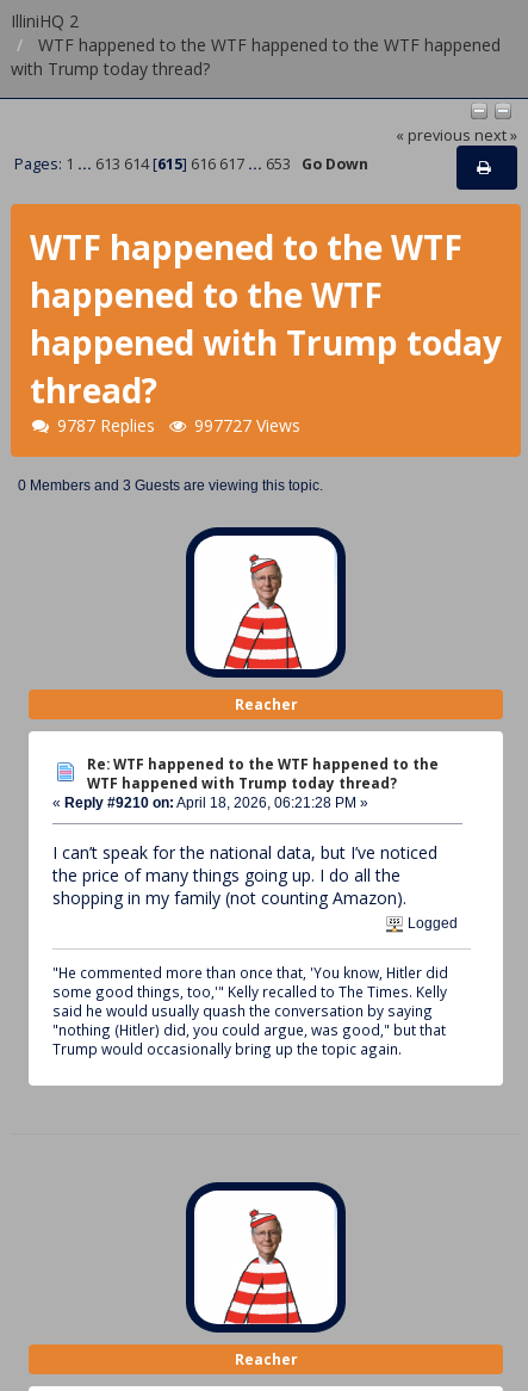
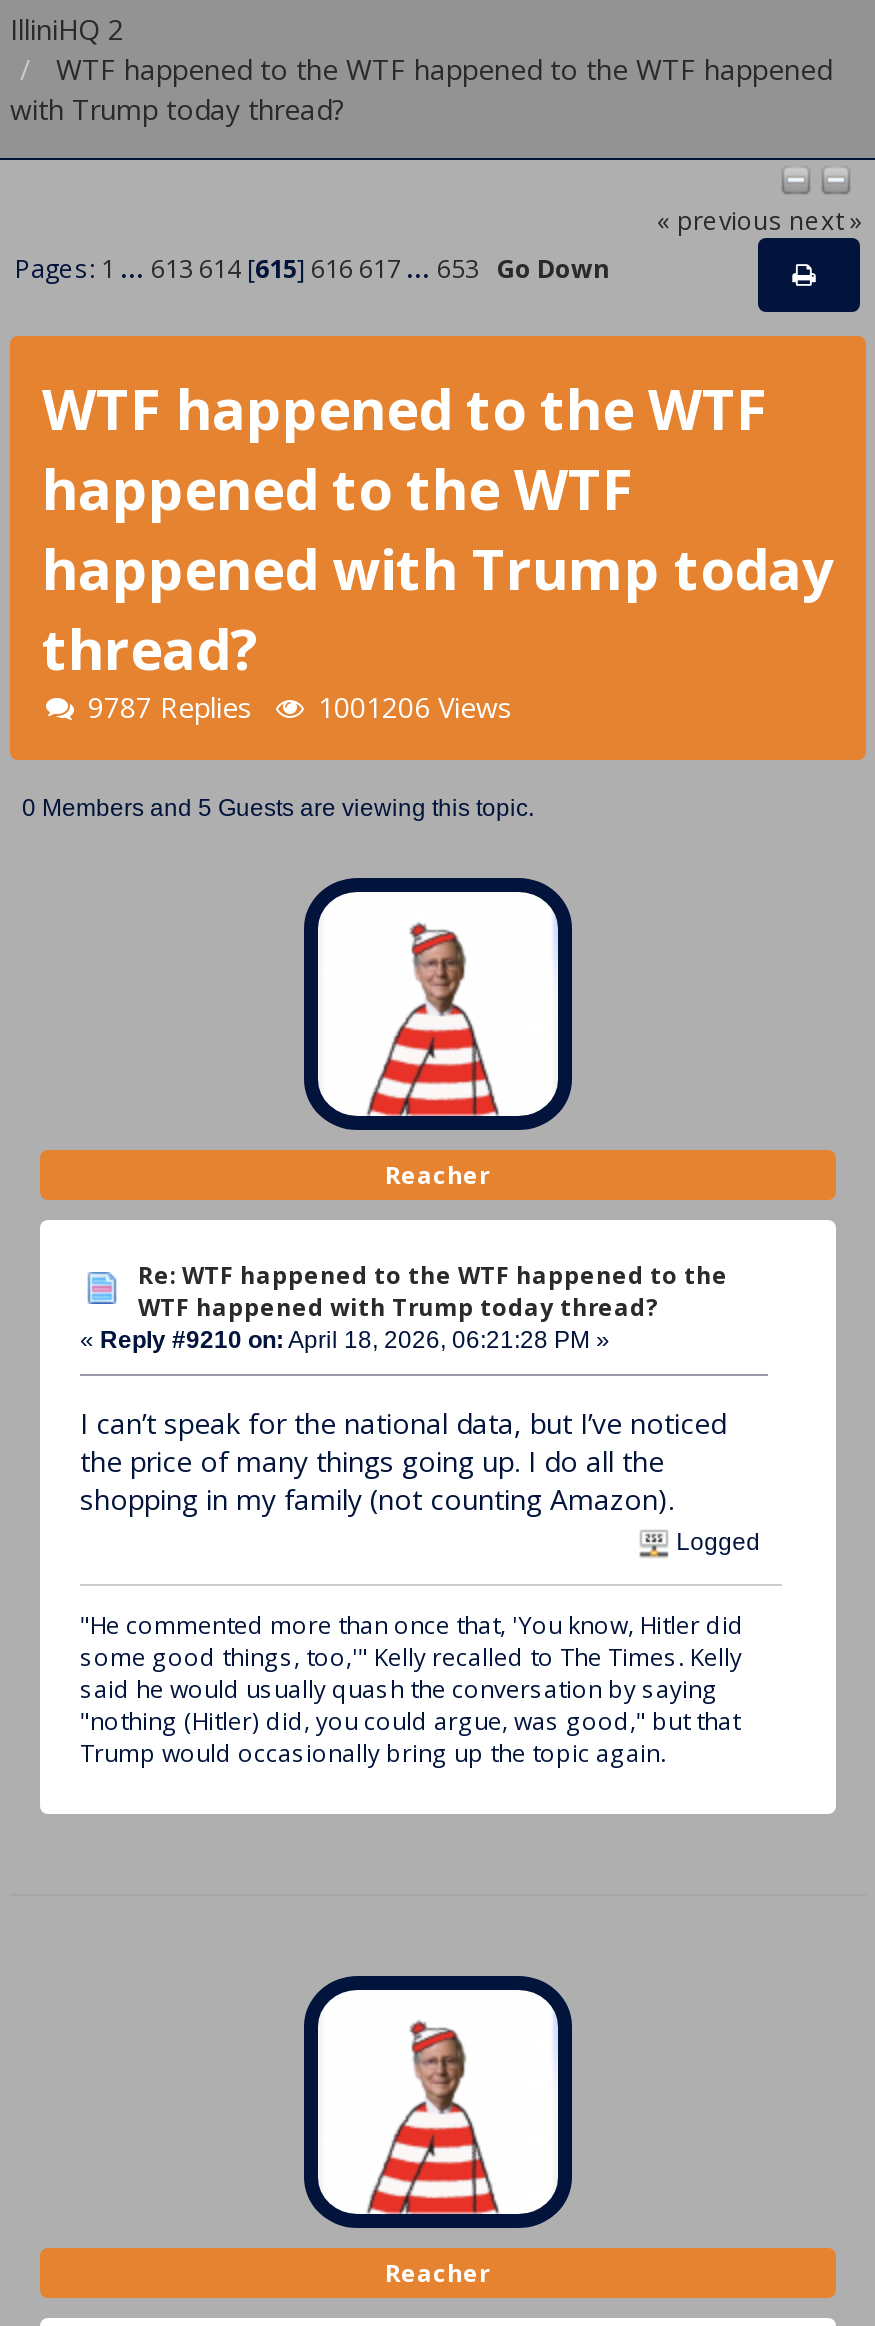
[57,414,300,437] 9787 Replies 997727 Views -> [88,688,512,726] 9787 Replies 1001206 Views
[18,477,323,494] 0 Members and 3 Guests are viewing this topic. -> [22,794,534,822] 0 Members and 5 Guests are viewing this topic.

